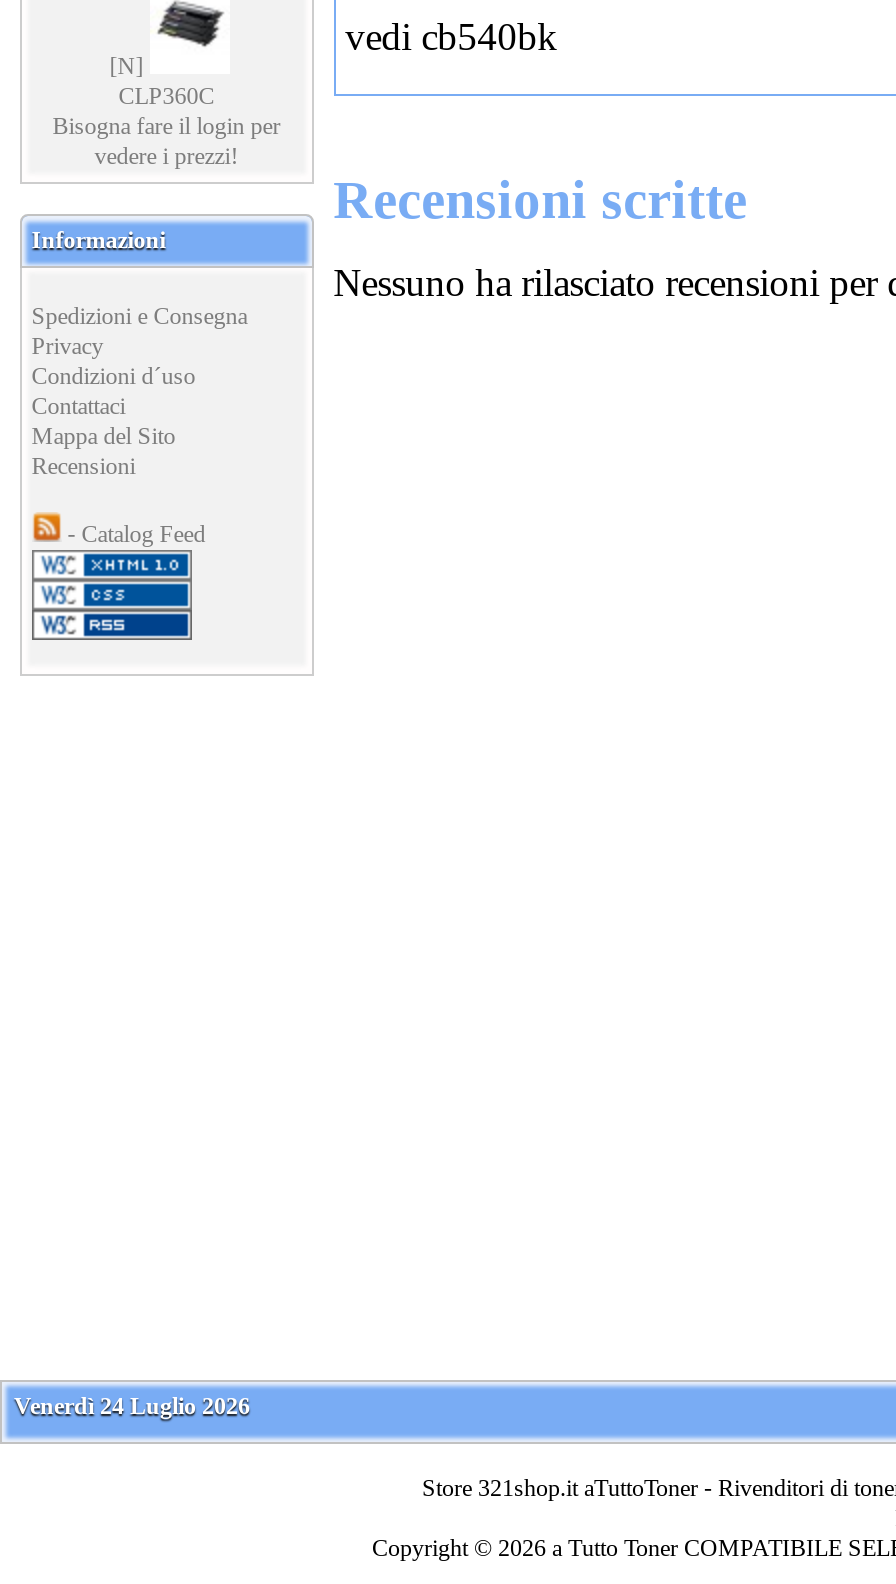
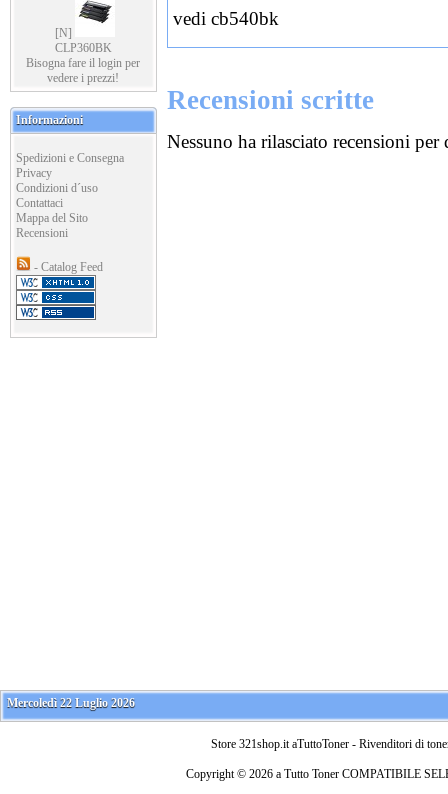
[119,82,215,110] CLP360C -> [55,41,112,55] CLP360BK
[2,1392,250,1420] Venerdì 24 Luglio 2026 -> [1,696,135,710] Mercoledì 22 Luglio 2026

